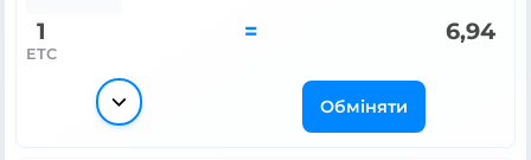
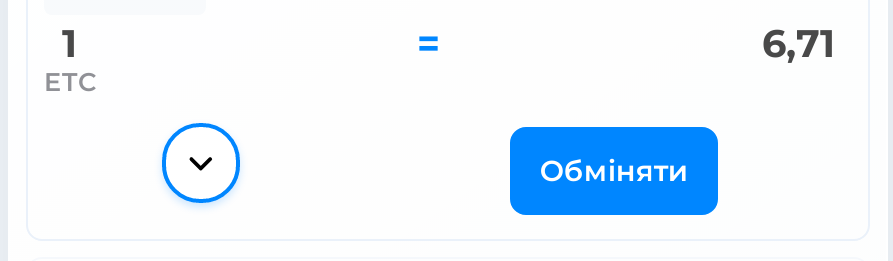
[446,17,495,45] 6,94 -> [762,20,836,68] 6,71

